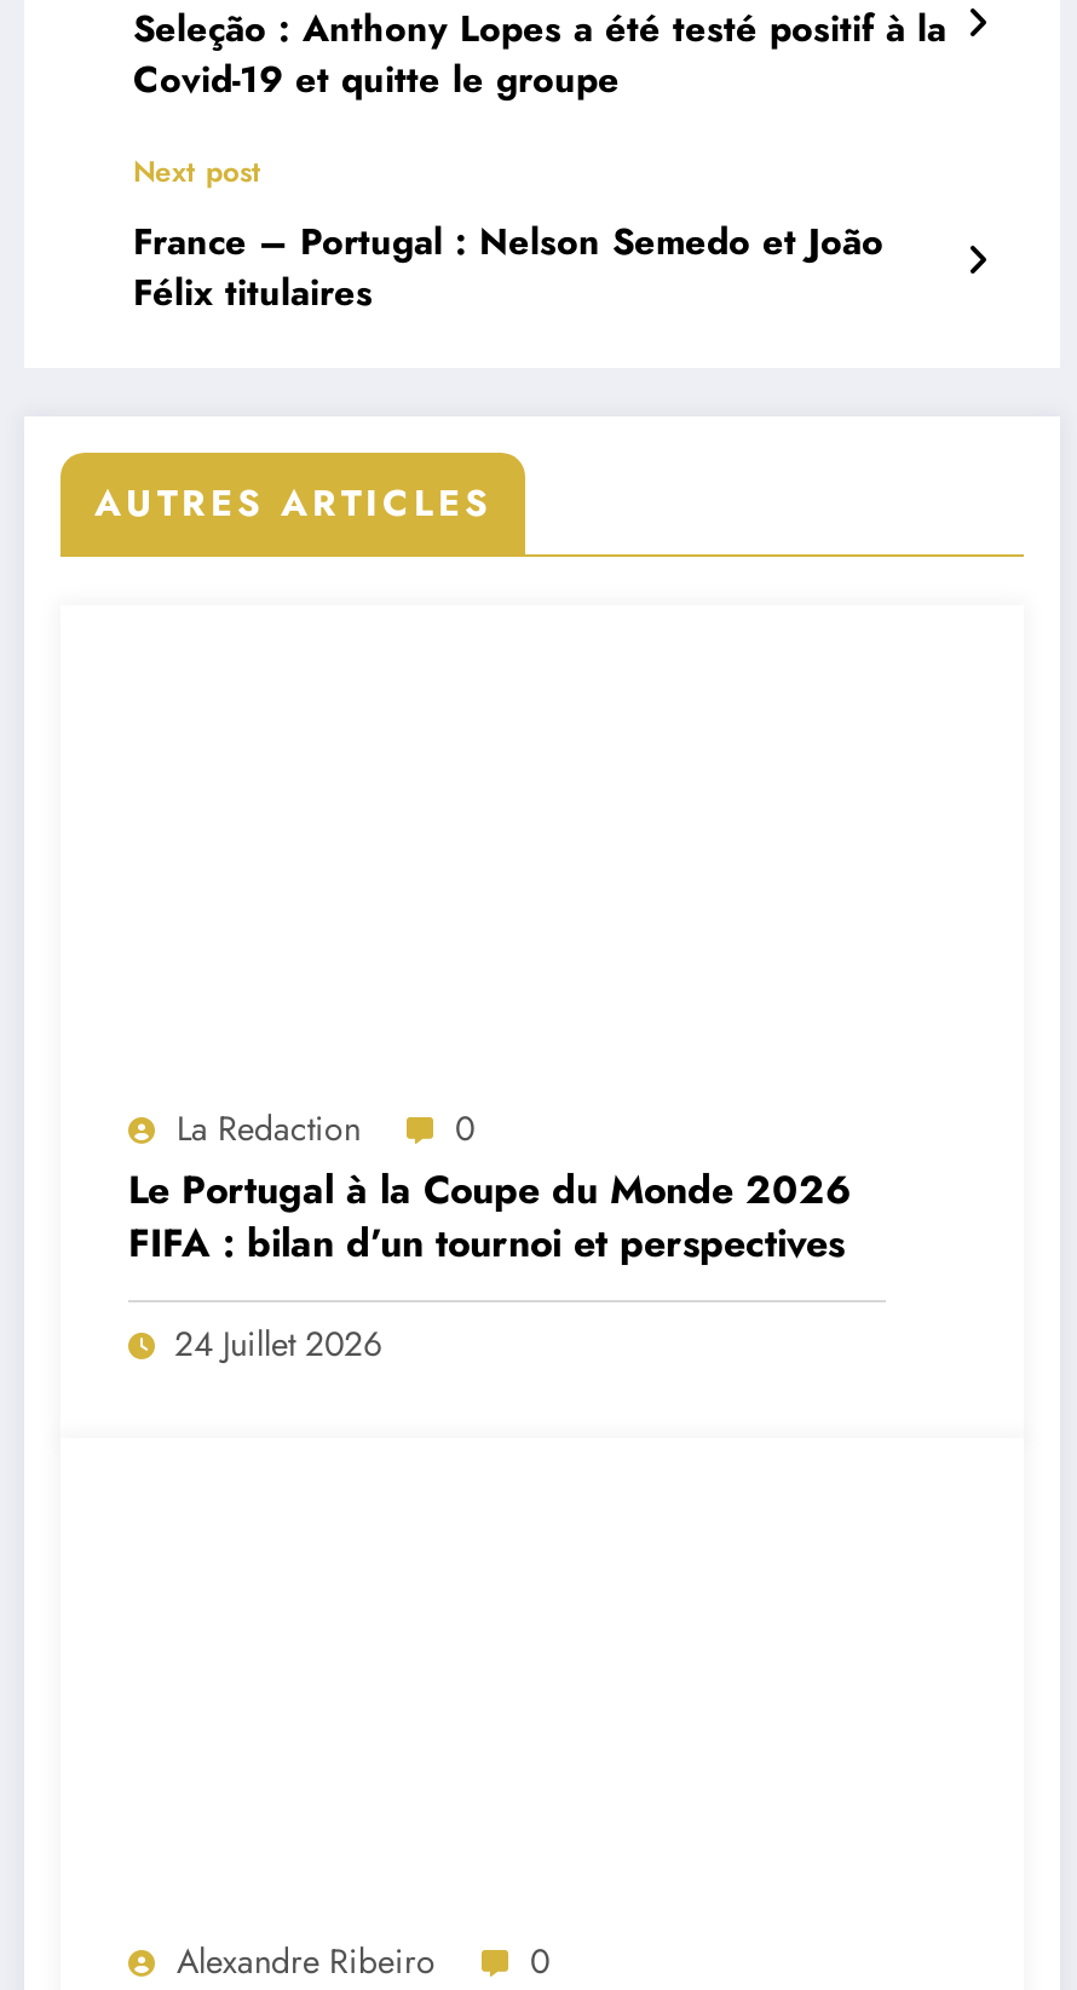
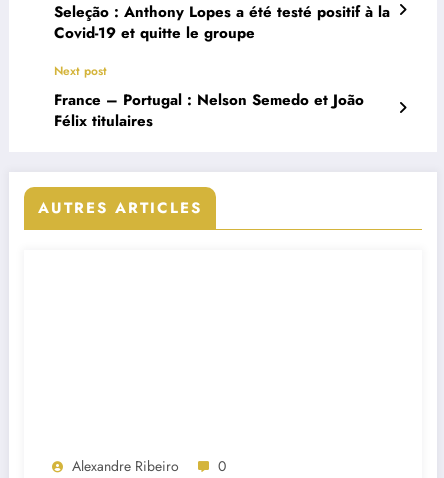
[128,1104,852,1368] La Redaction | 0 | Le Portugal à la Coupe du Monde 2026 | FIFA : bilan d’un tournoi et perspectives | 24 Juillet 2026 -> none

